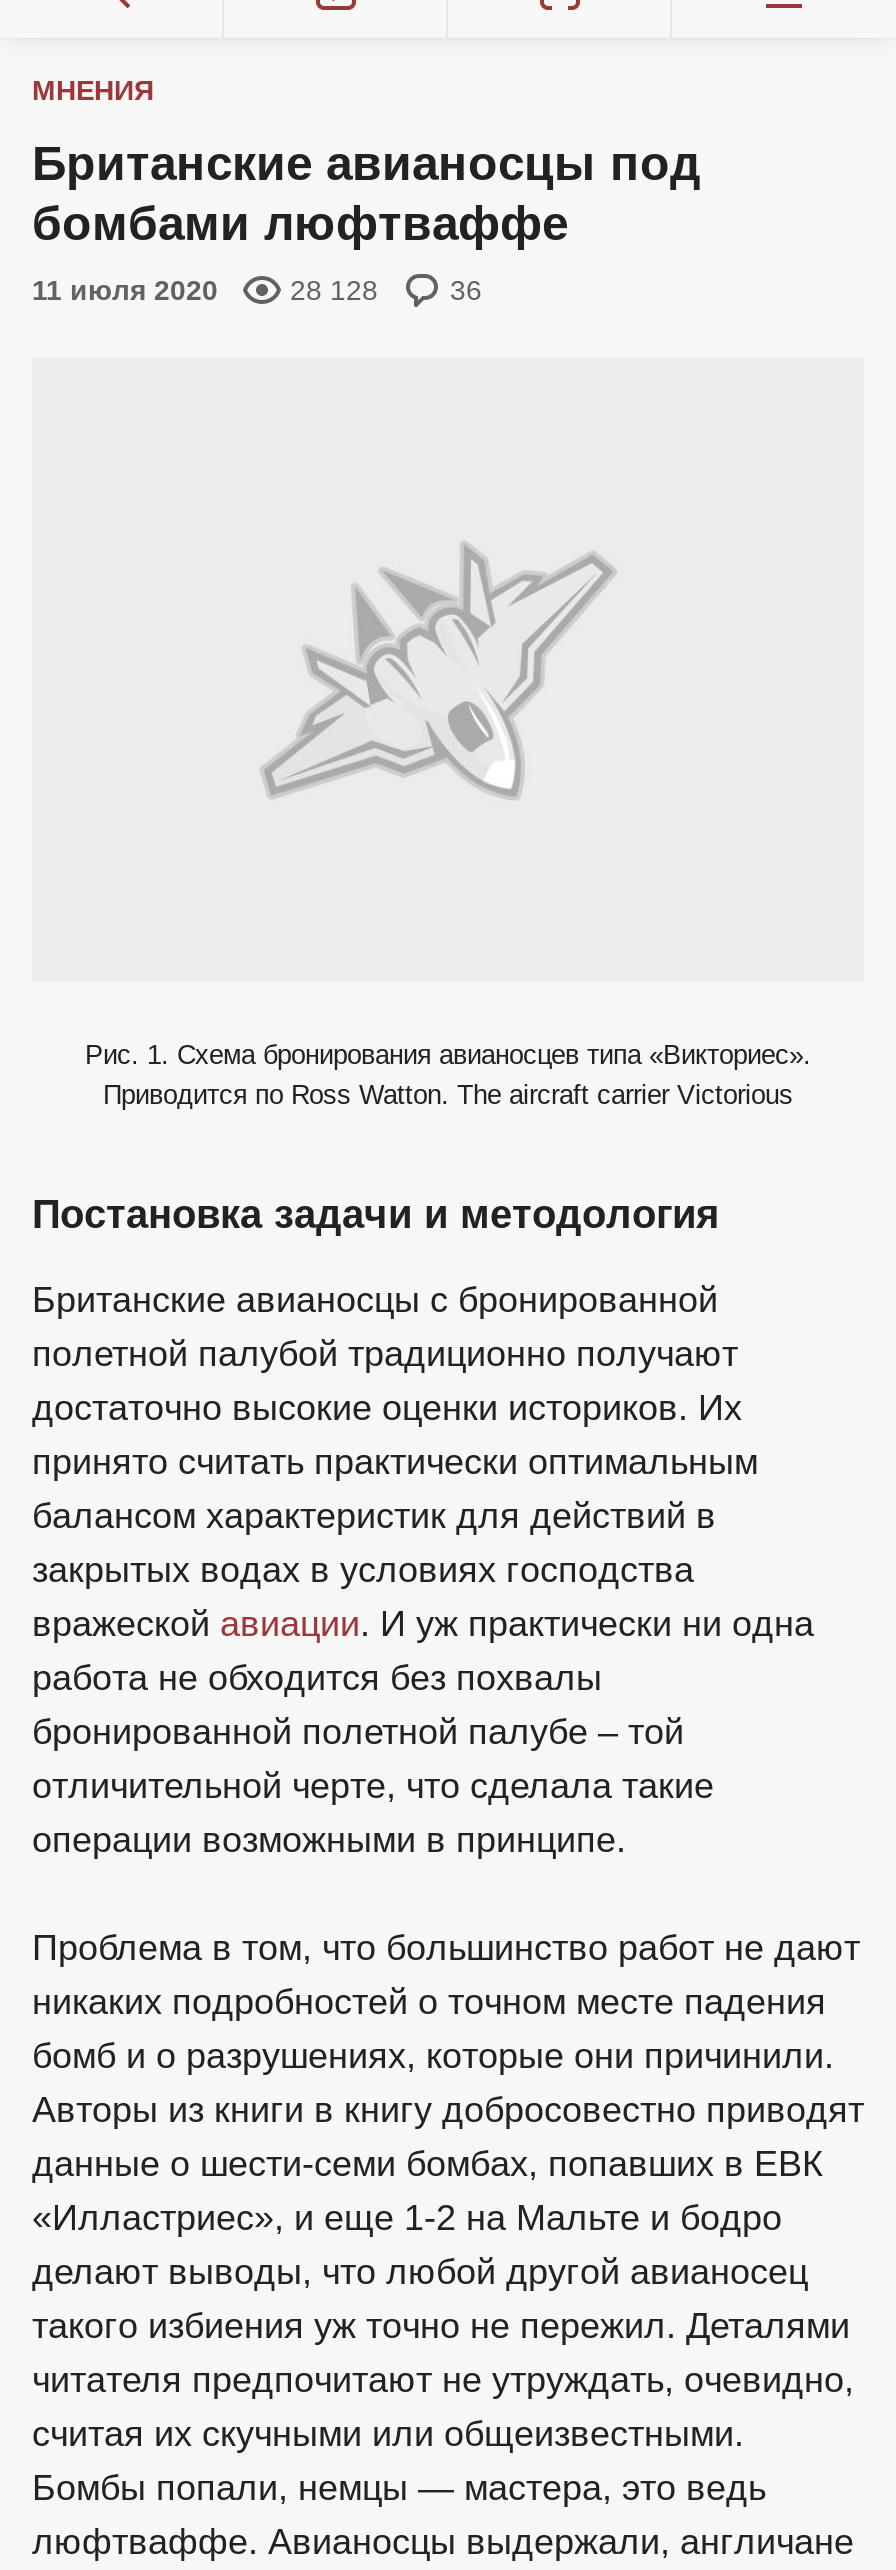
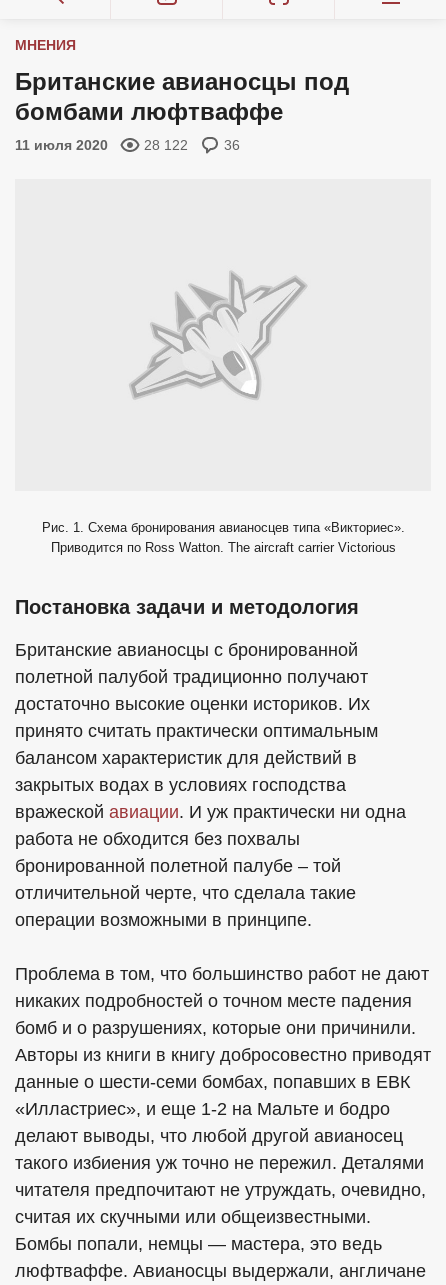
[290,274,378,306] 28 128 -> [144,137,188,153] 28 122

